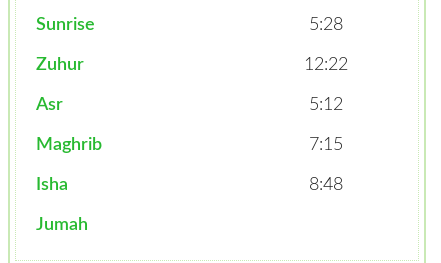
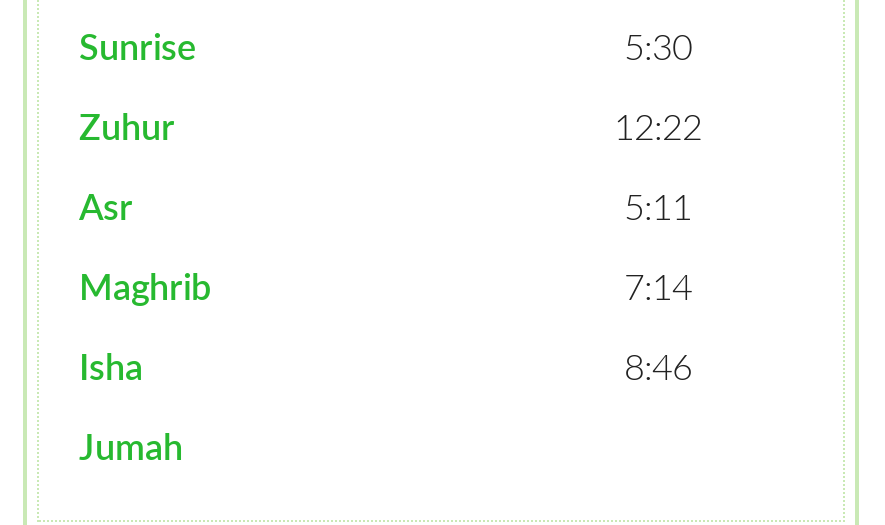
[308,16,342,34] 5:28 -> [624,32,692,68] 5:30
[308,96,342,114] 5:12 -> [624,192,692,228] 5:11
[308,136,342,154] 7:15 -> [624,272,692,308] 7:14
[308,176,342,194] 8:48 -> [624,352,692,388] 8:46

